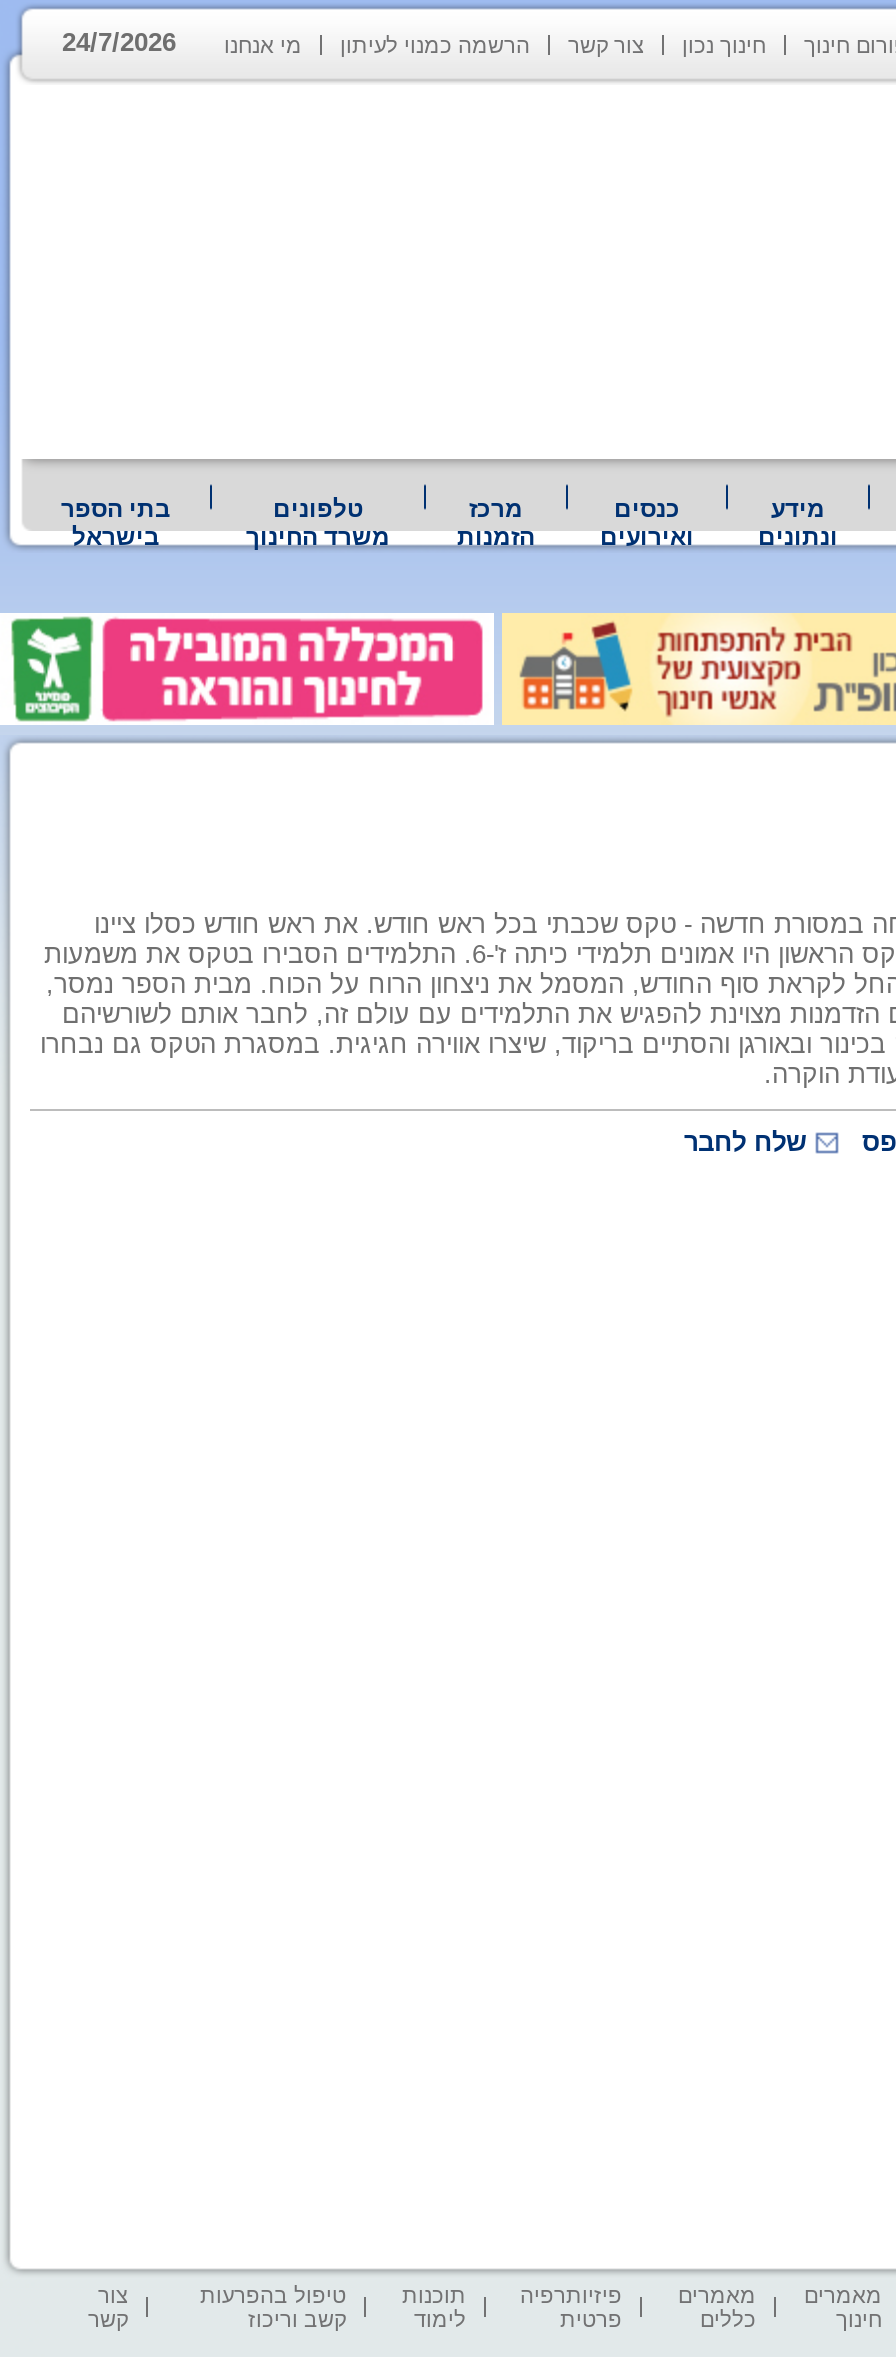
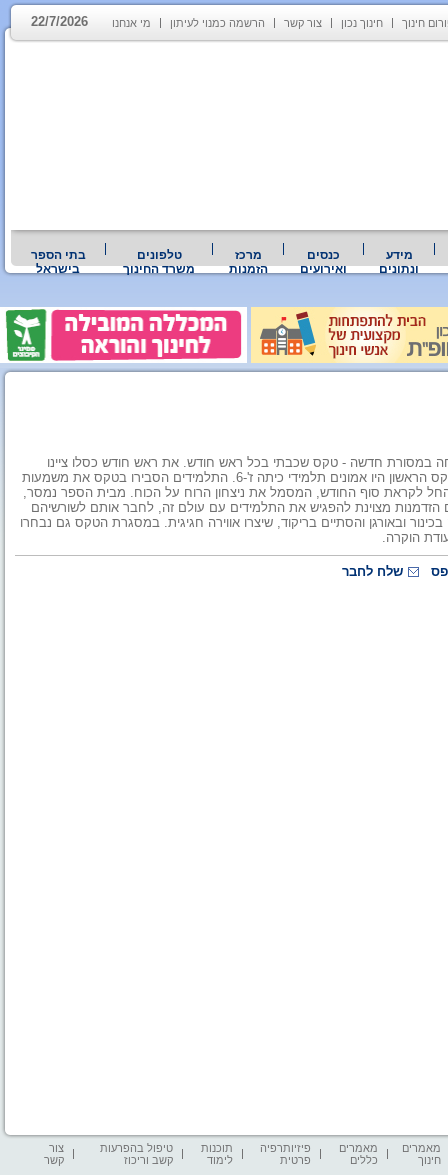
[62,27,176,57] 24/7/2026 -> [31,14,88,29] 22/7/2026

